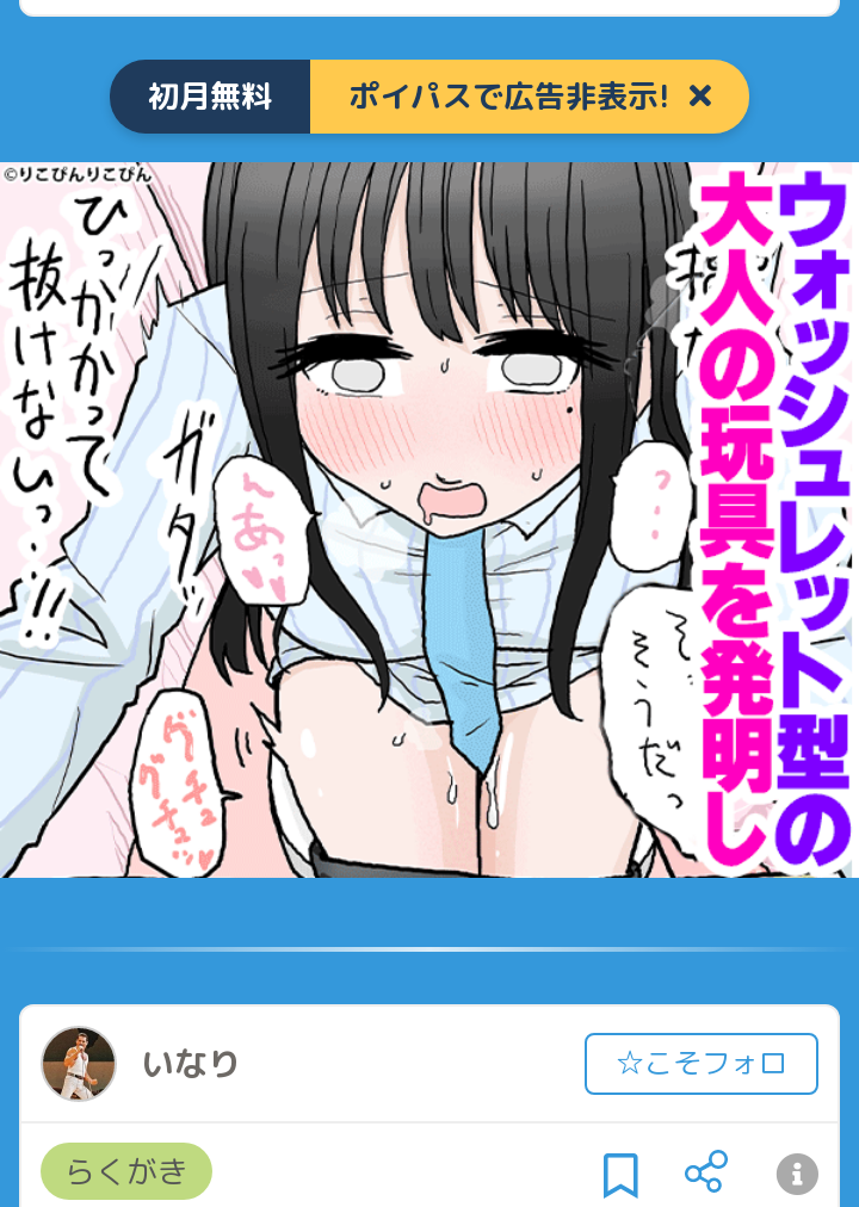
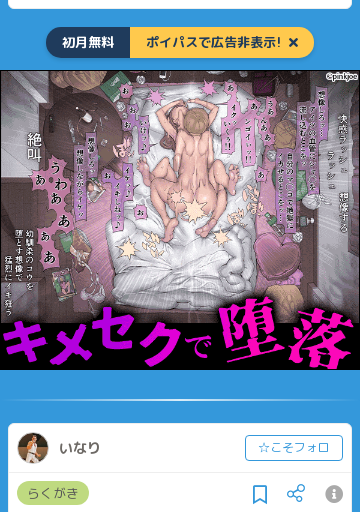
[7,160,852,880] [image] -> [3,69,357,371] [image]

